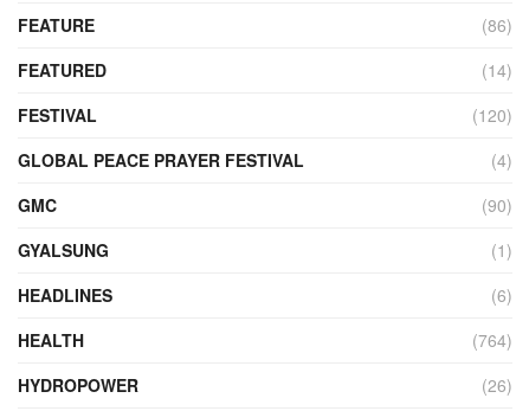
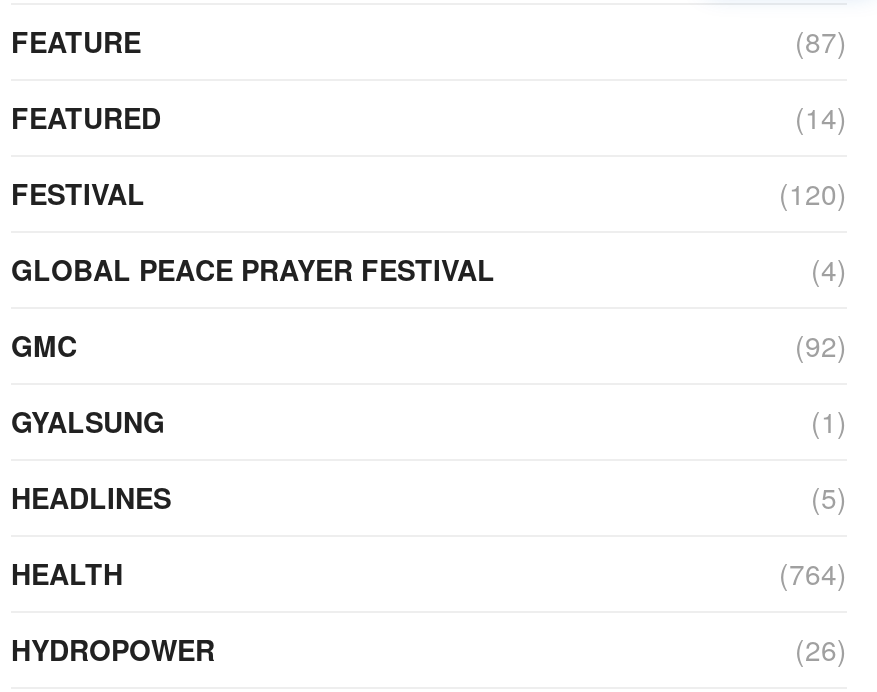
[482,13,512,36] (86) -> [795,21,847,61] (87)
[482,193,512,216] (90) -> [795,325,847,365] (92)
[491,283,512,306] (6) -> [811,477,847,517] (5)

